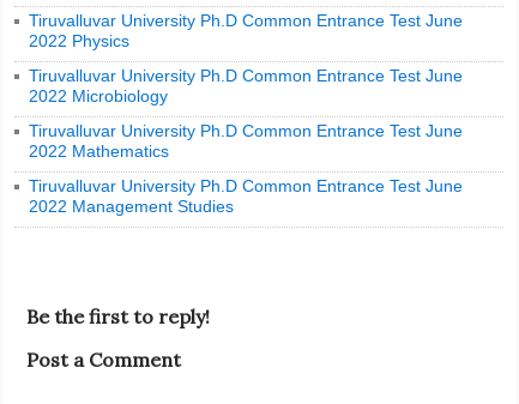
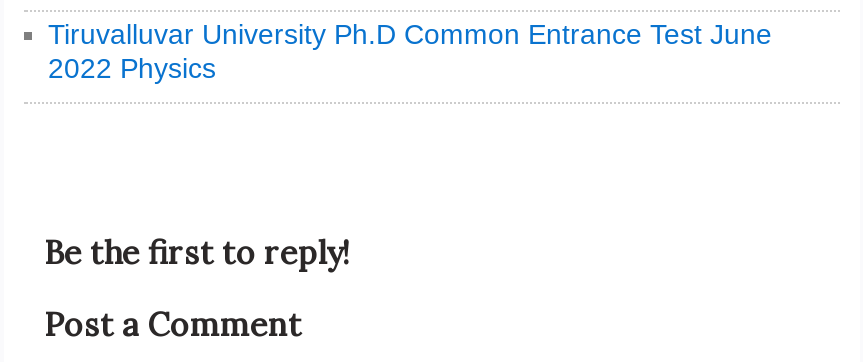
[29,66,463,216] Tiruvalluvar University Ph.D Common Entrance Test June | 2022 Microbiology | Tiruvalluvar University Ph.D Common Entrance Test June | 2022 Mathematics | Tiruvalluvar University Ph.D Common Entrance Test June | 2022 Management Studies -> none

